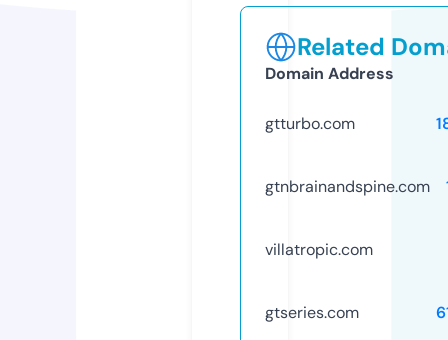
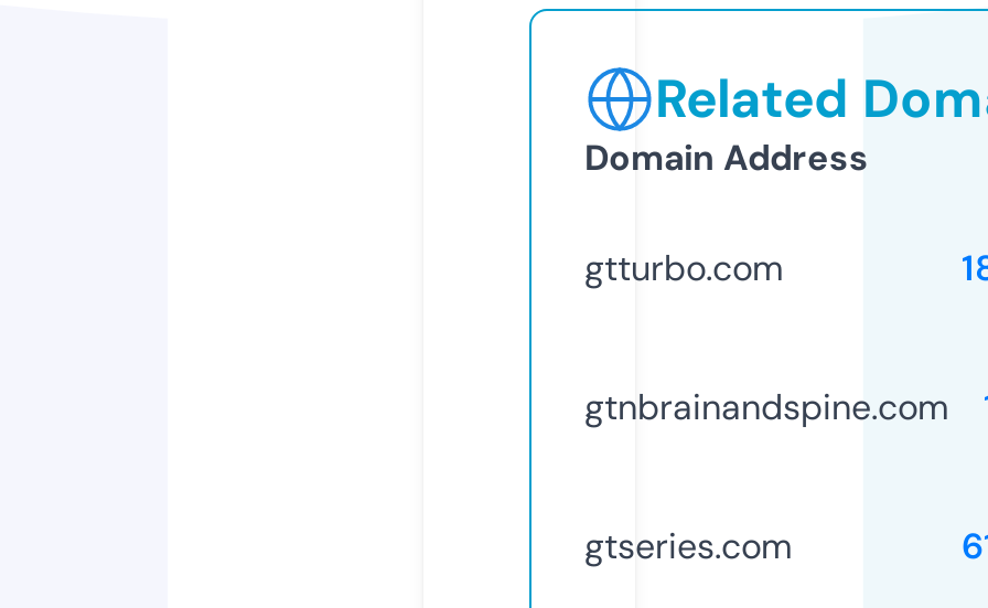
[265,239,373,260] villatropic.com -> none

